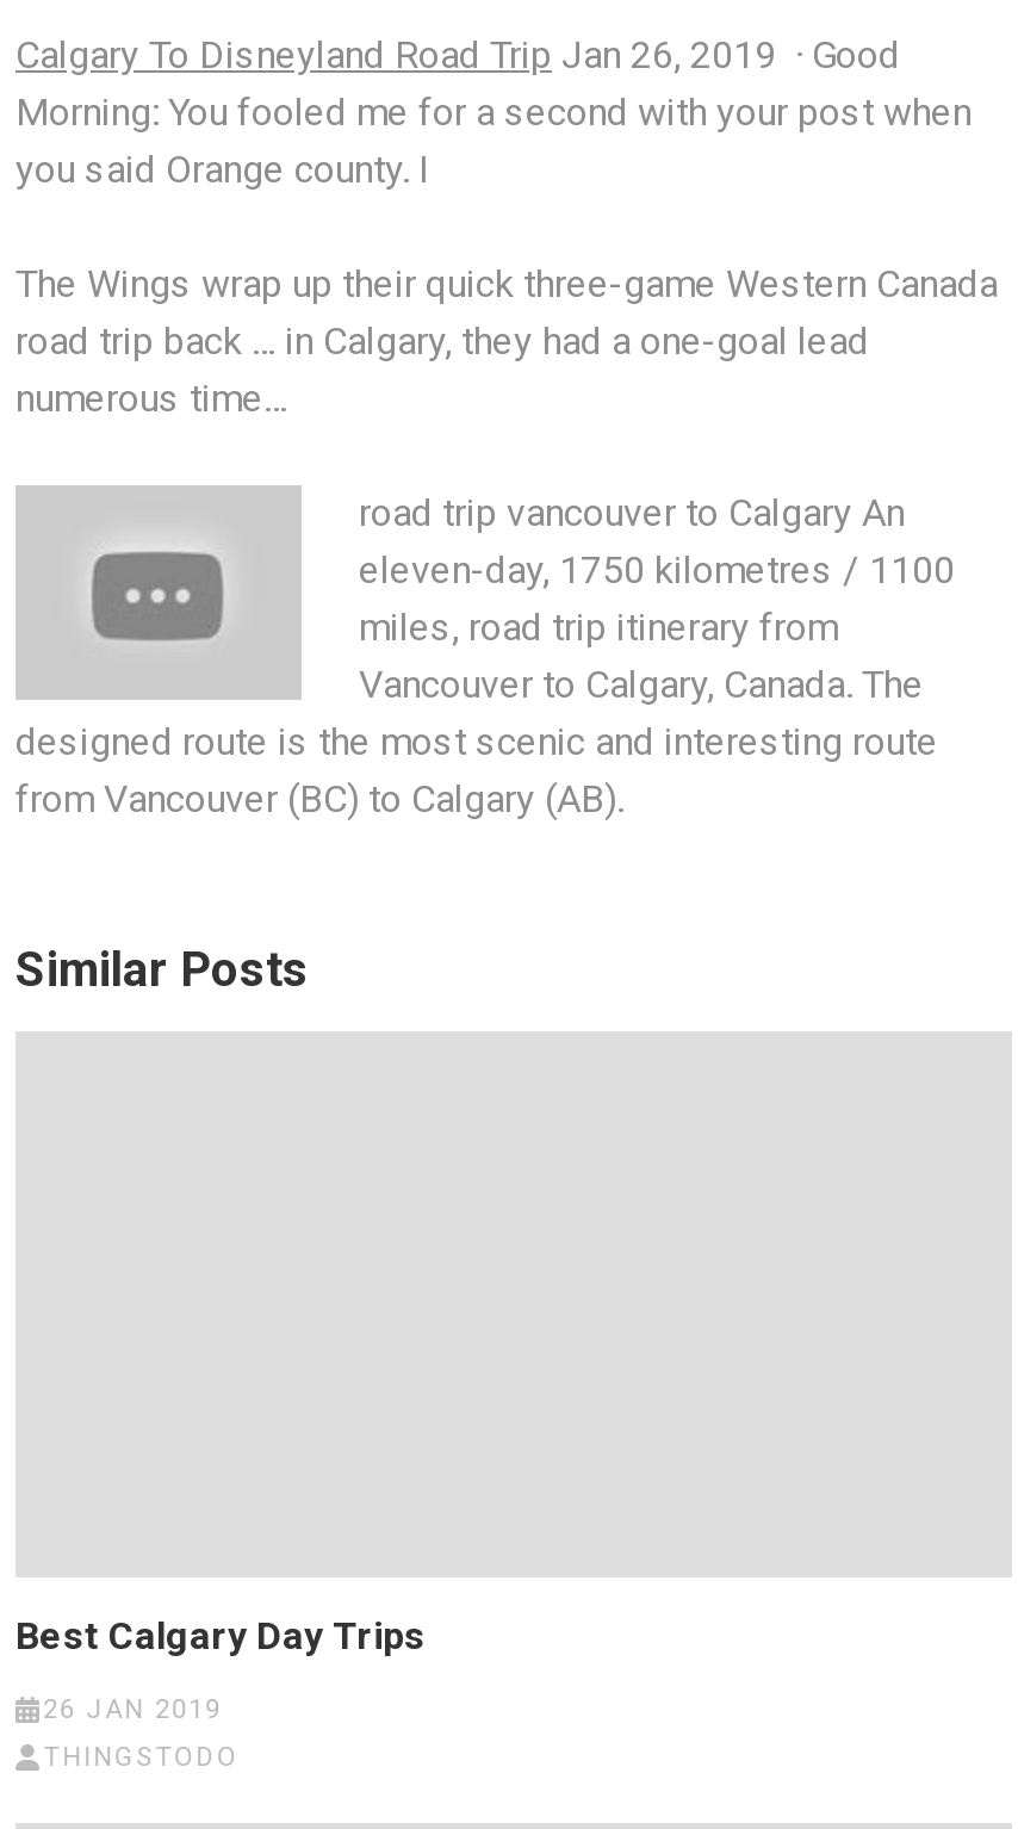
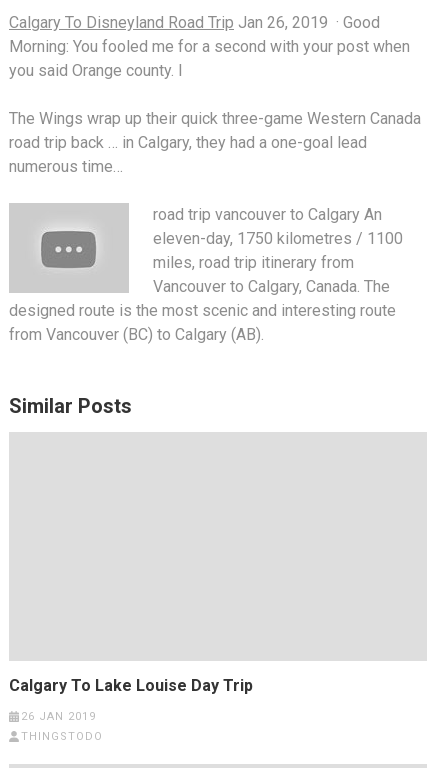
[15,1614,426,1660] Best Calgary Day Trips -> [9,676,253,695] Calgary To Lake Louise Day Trip

